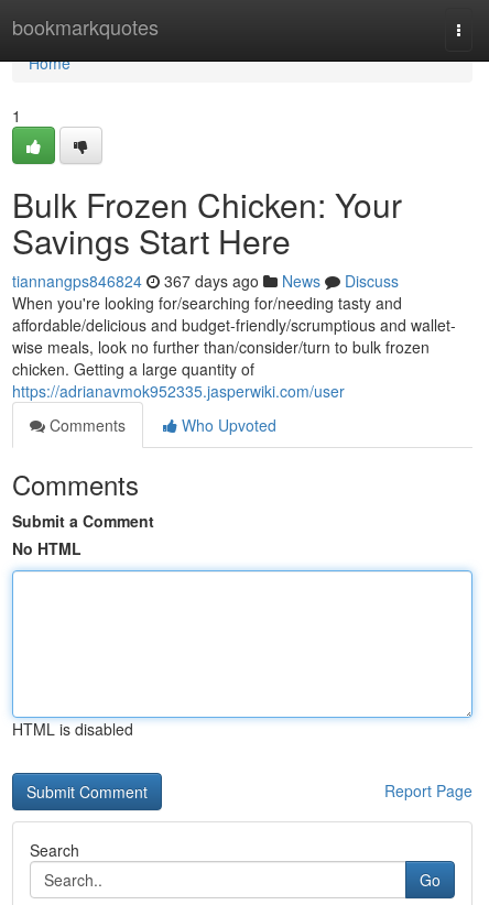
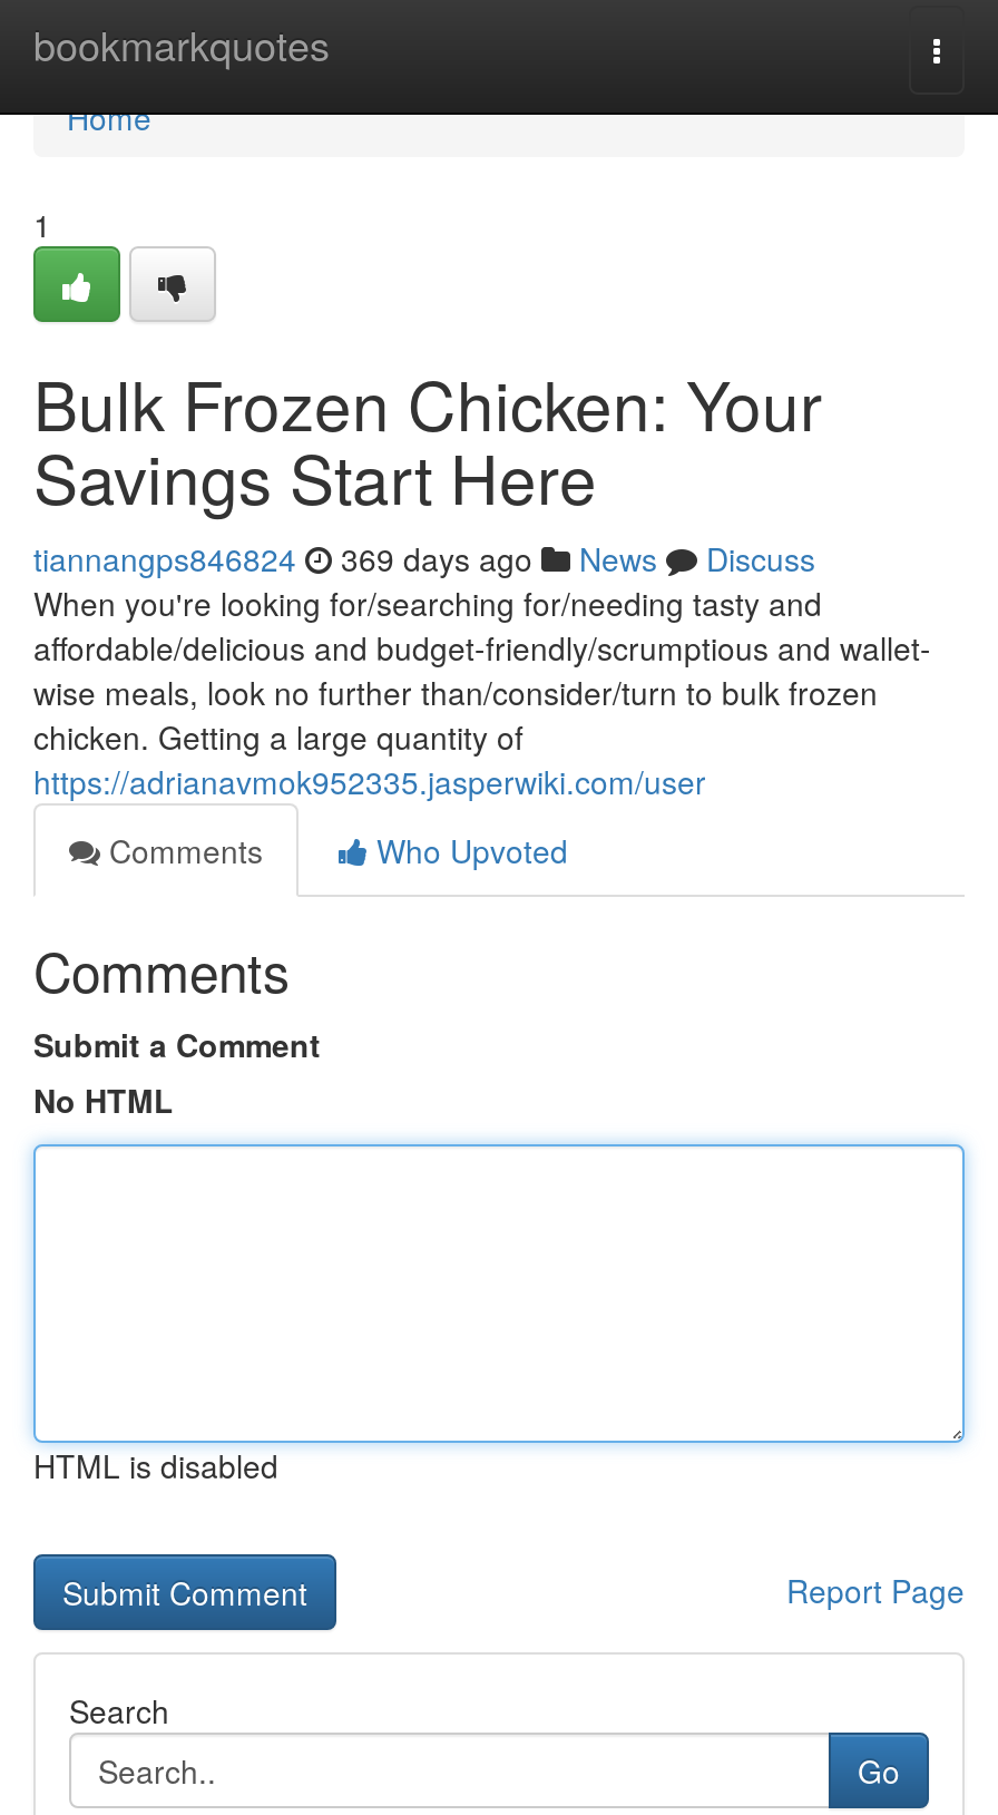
[12,270,399,292] tiannangps846824 367 days ago News Discuss -> [33,536,815,580] tiannangps846824 369 days ago News Discuss

